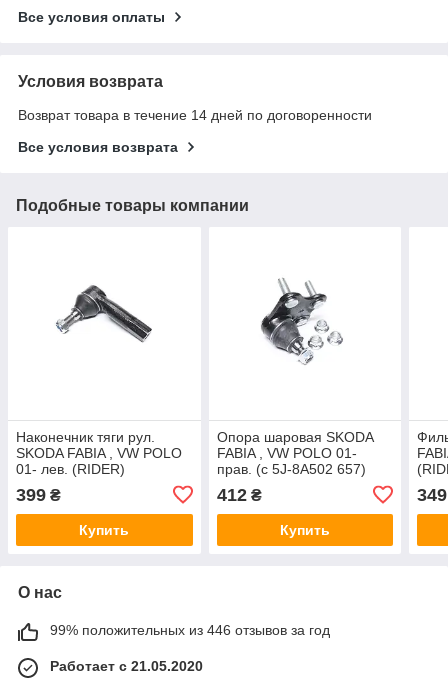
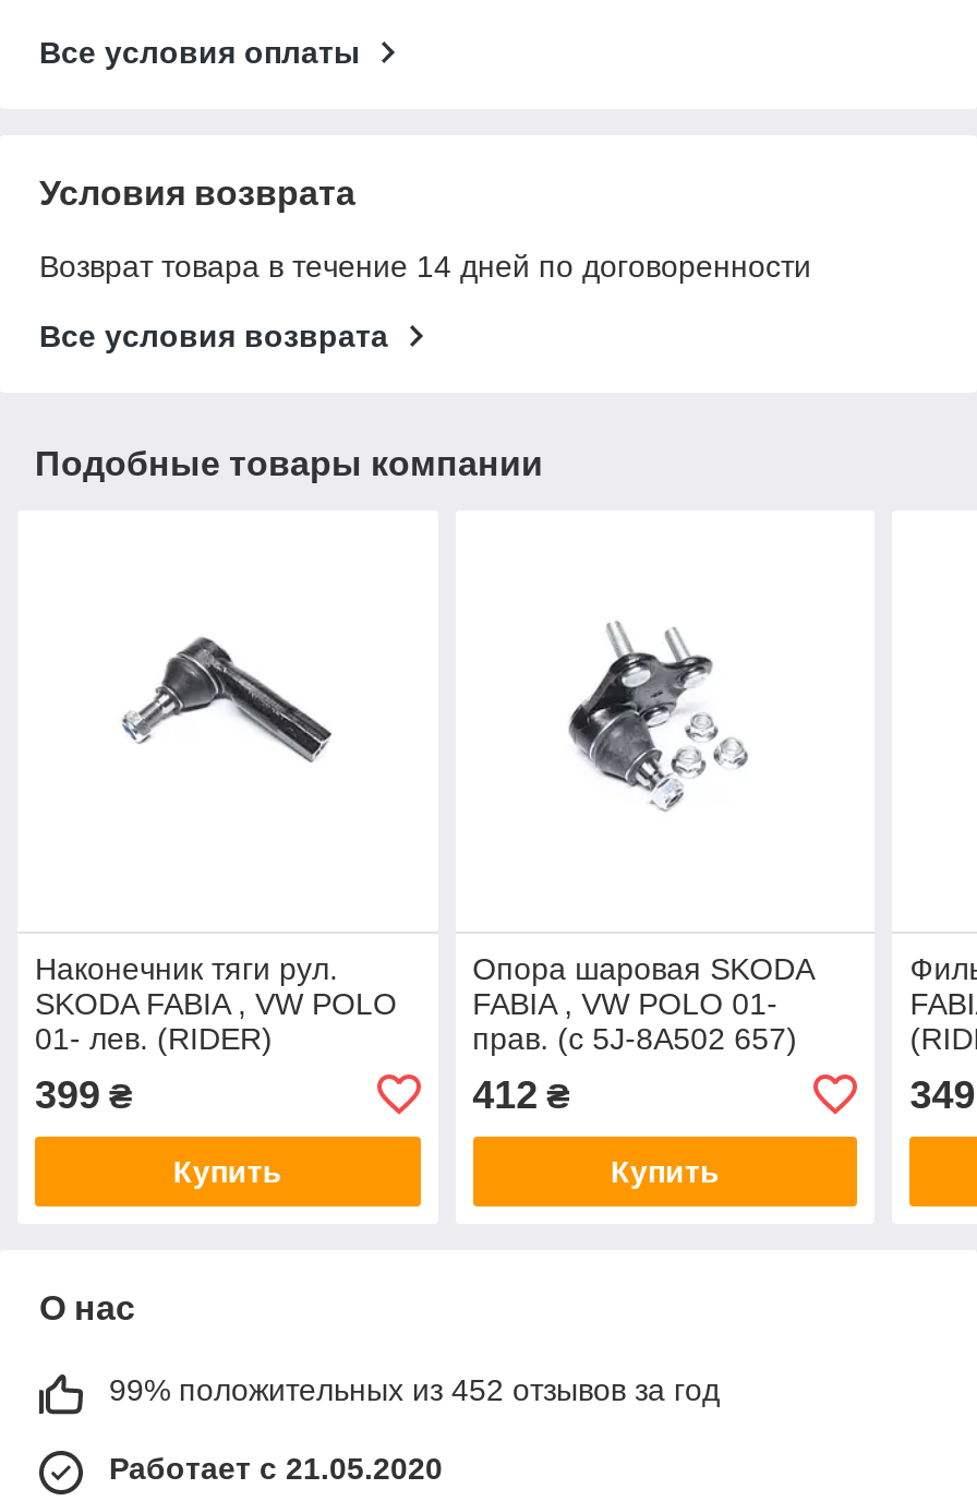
[50,622,330,638] 99% положительных из 446 отзывов за год -> [109,1372,720,1407] 99% положительных из 452 отзывов за год

